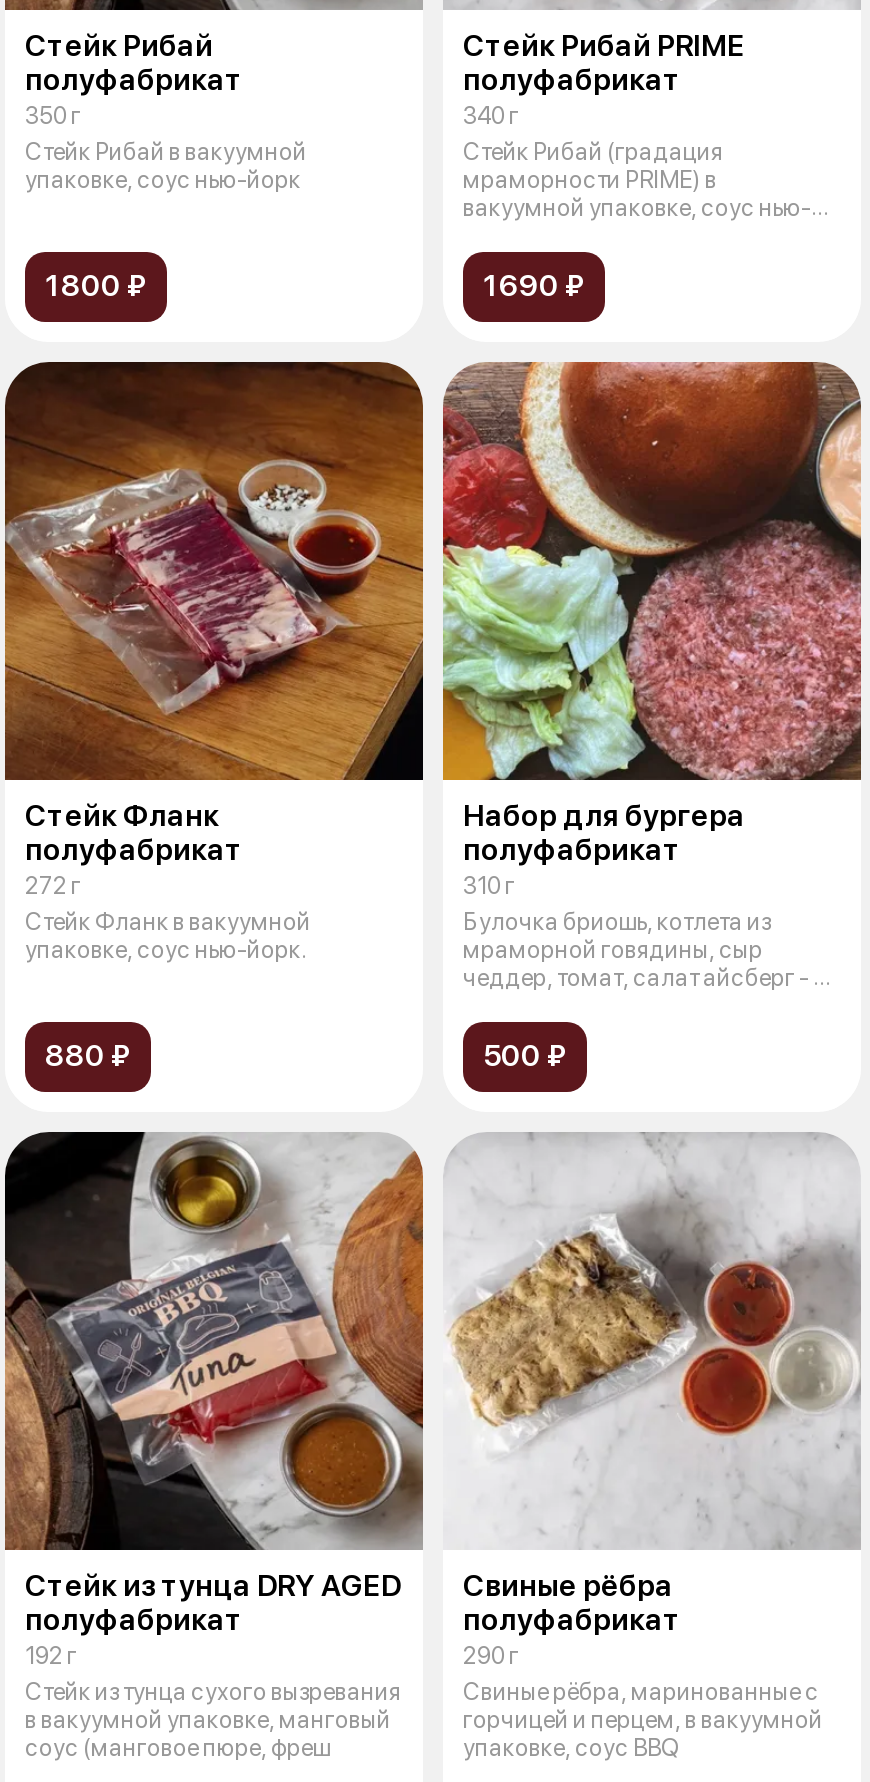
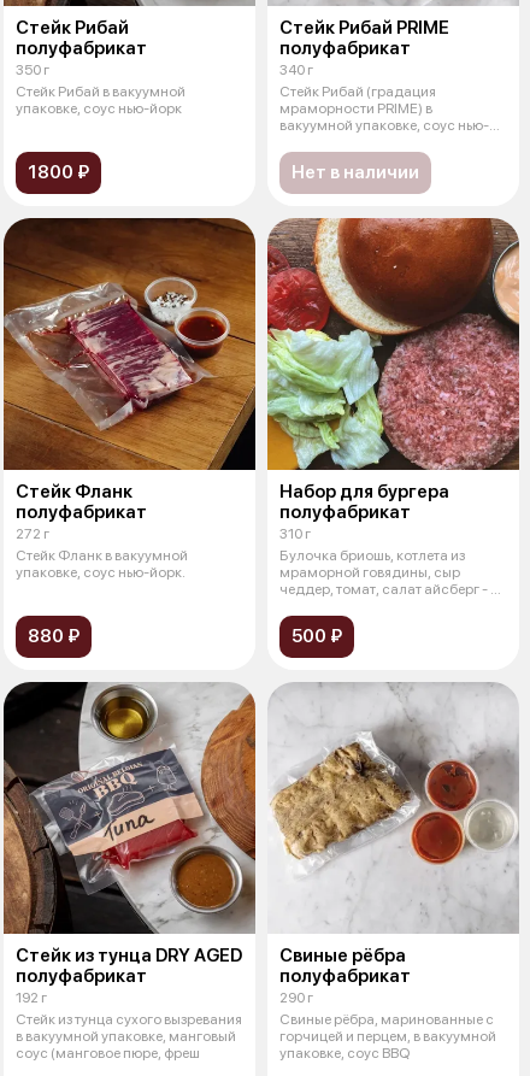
[483,267,585,303] 1690 ₽ -> [291,161,419,183] Нет в наличии

